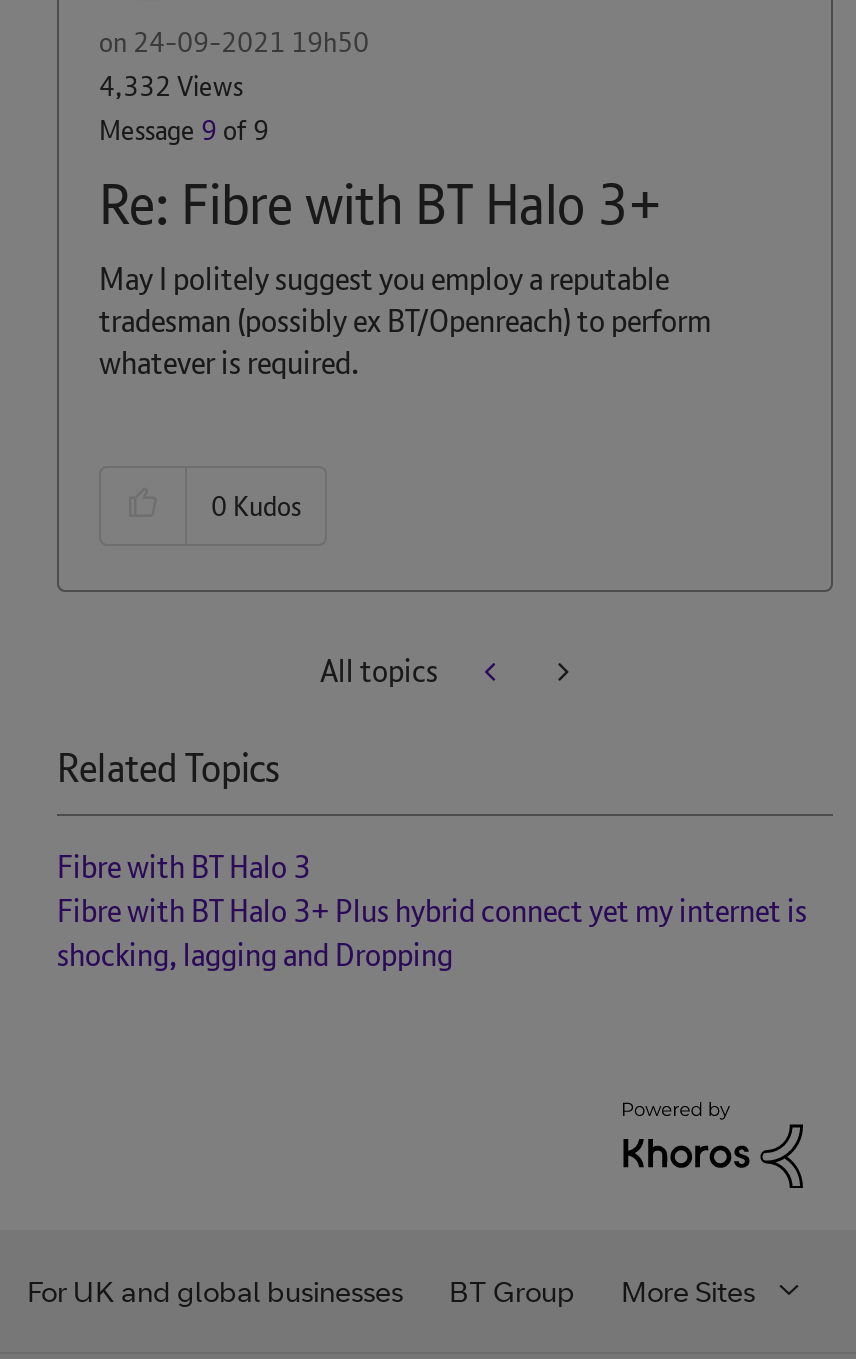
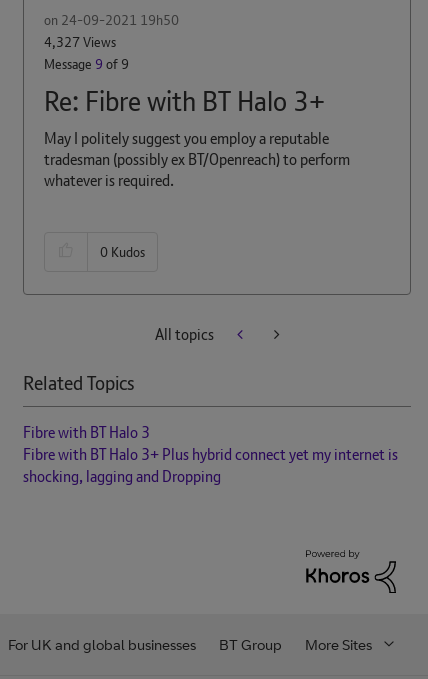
[99,68,243,104] 4,332 Views -> [44,33,116,51] 4,327 Views

